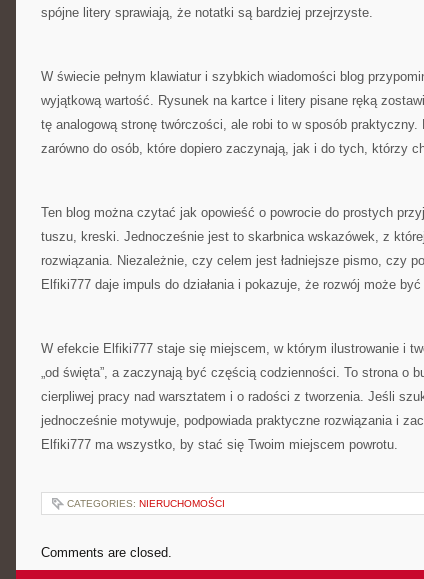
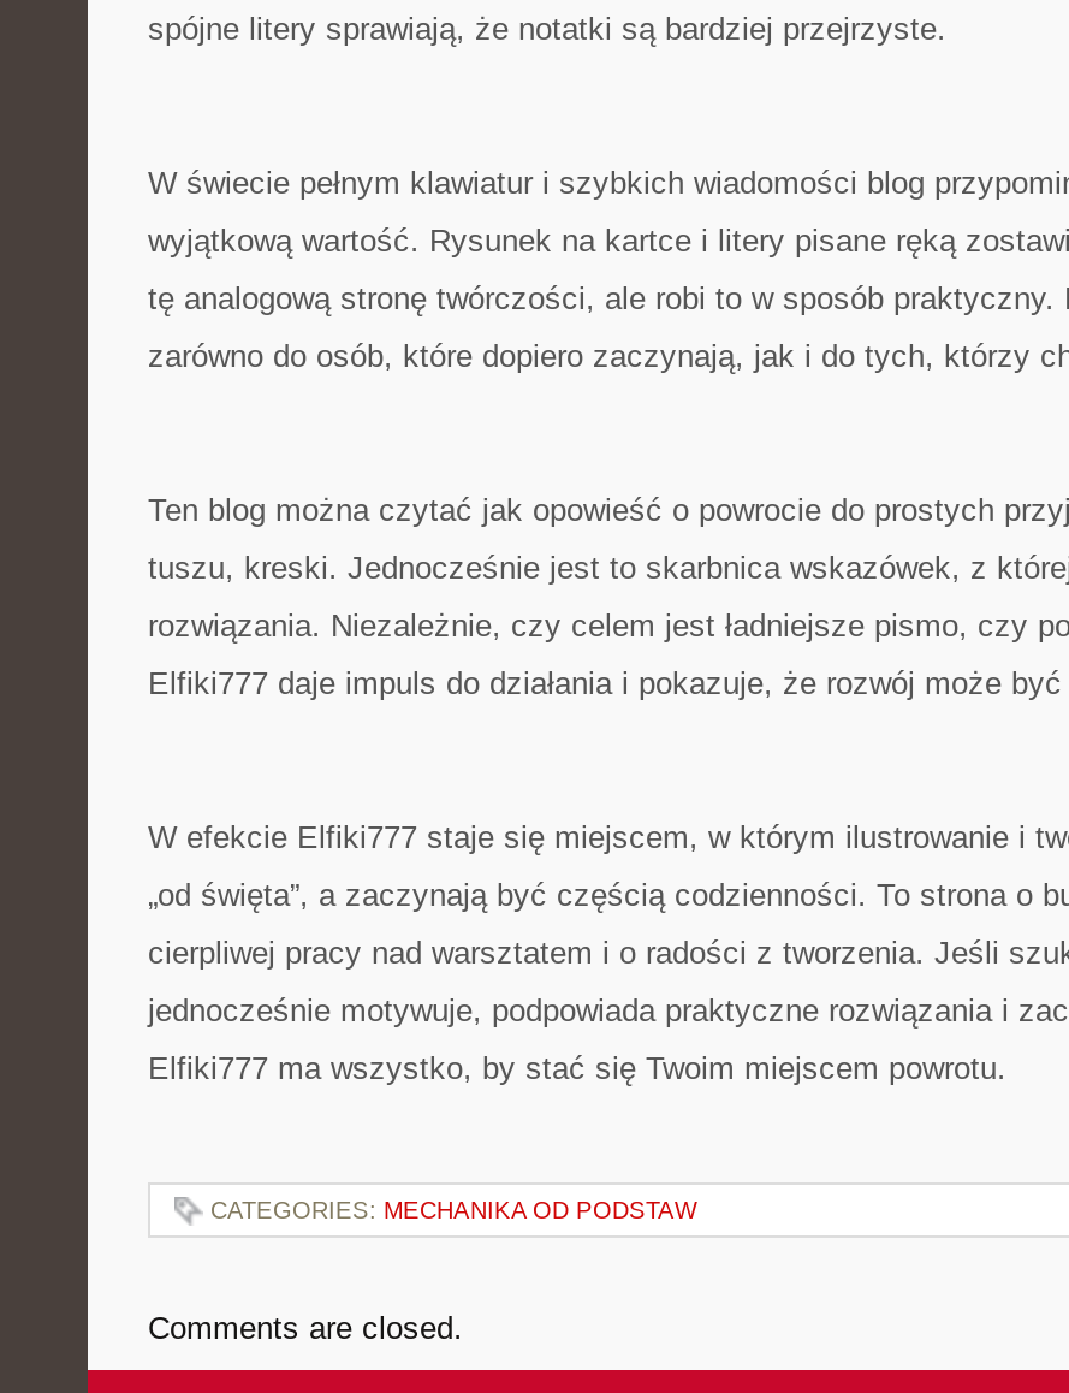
[67,498,225,509] CATEGORIES: NIERUCHOMOŚCI -> [210,1197,696,1223] CATEGORIES: MECHANIKA OD PODSTAW

